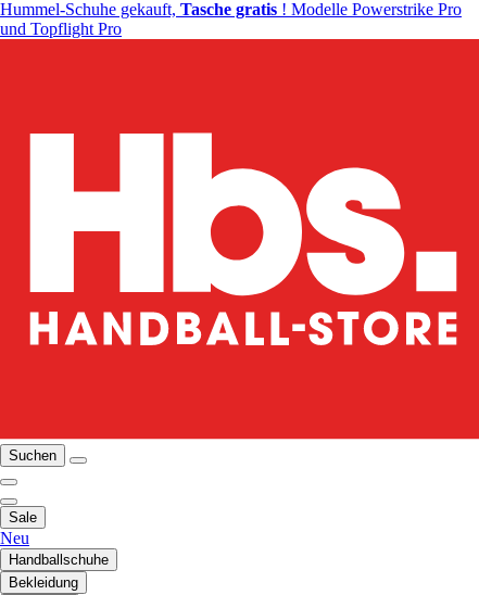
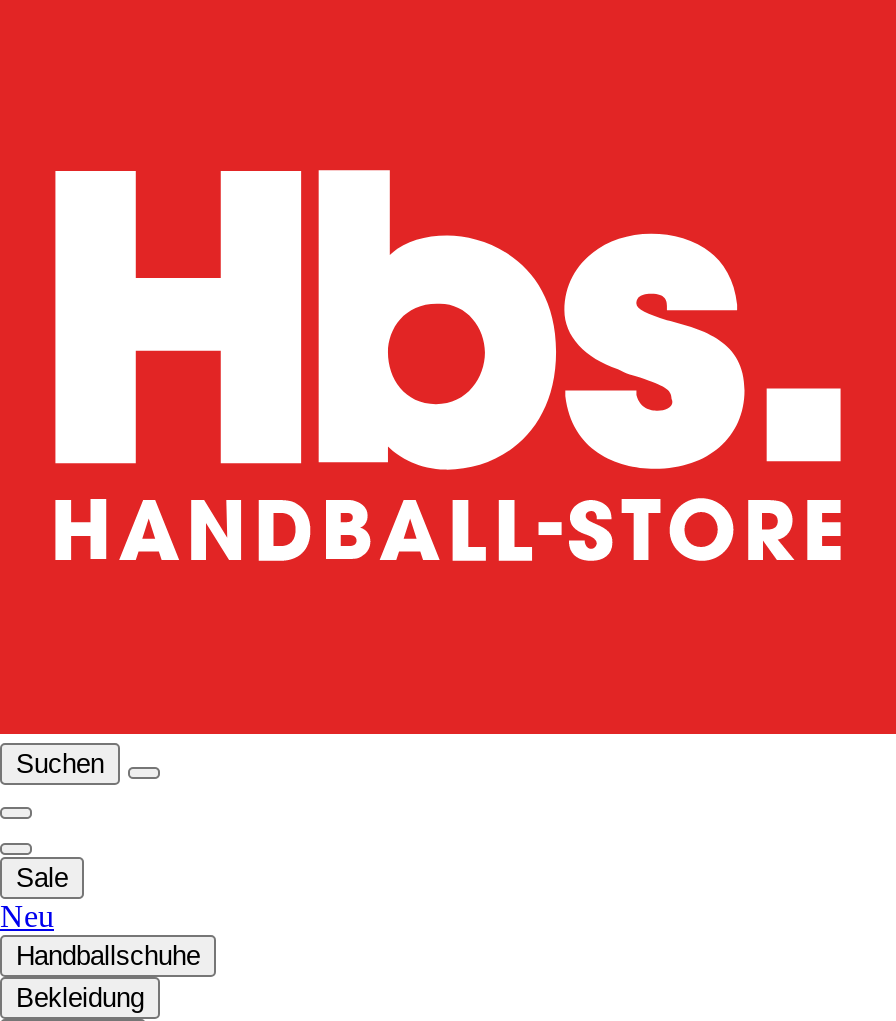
[0,0,462,38] Hummel-Schuhe gekauft, Tasche gratis! Modelle Powerstrike Pro | und Topflight Pro -> none

